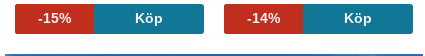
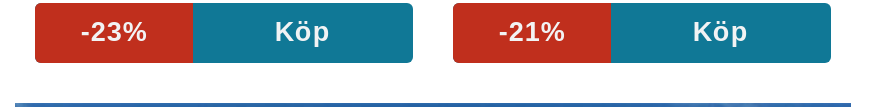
[38,11,71,26] -15% -> [81,17,147,47] -23%
[247,11,280,26] -14% -> [499,17,565,47] -21%

